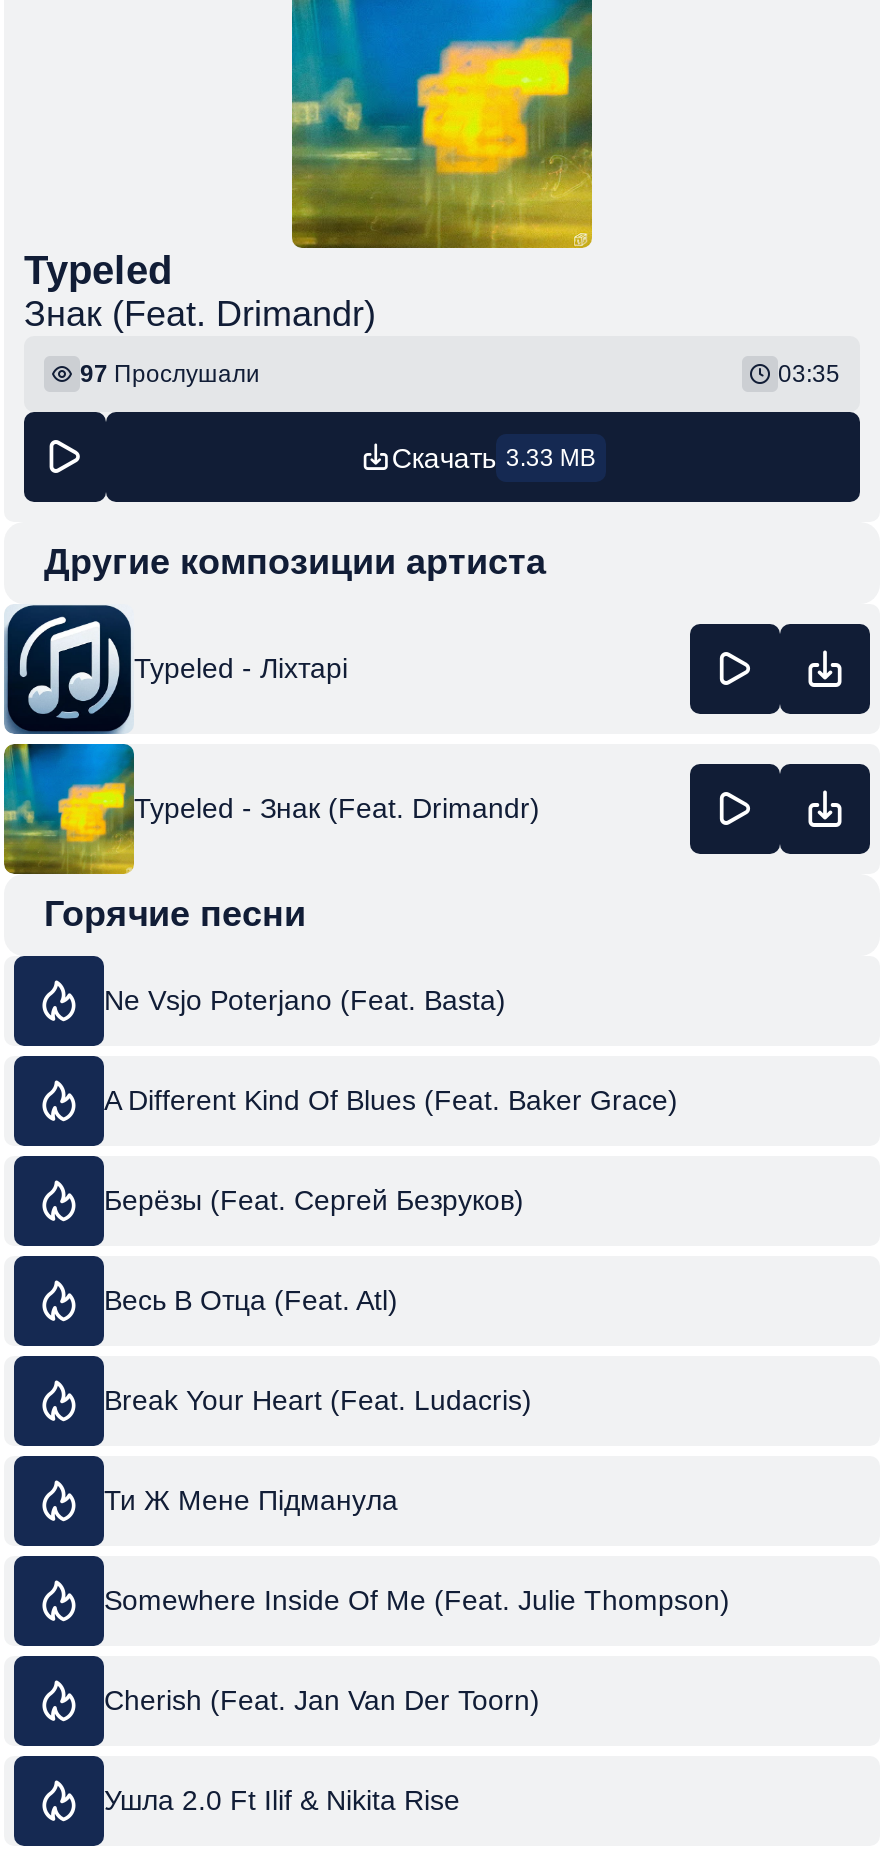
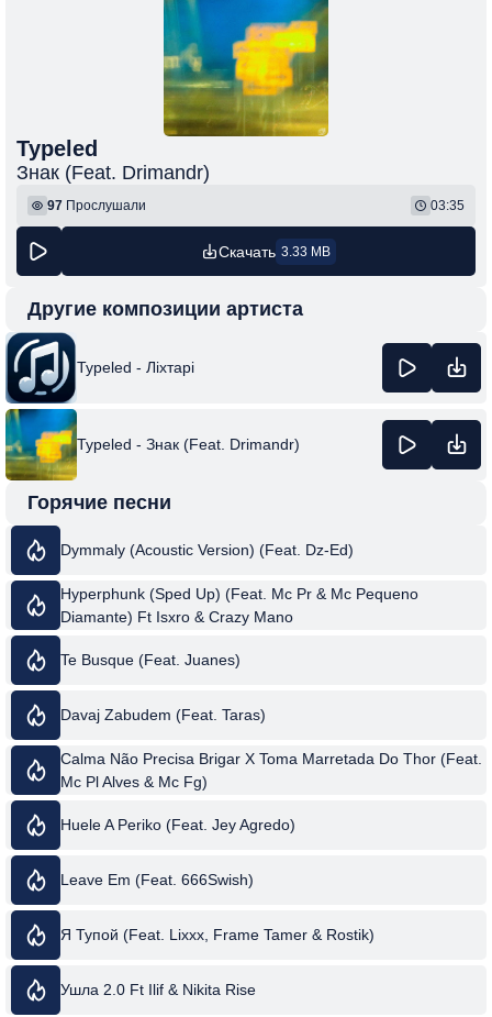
[104,984,506,1016] Ne Vsjo Poterjano (Feat. Basta) -> [60,541,354,559] Dymmaly (Acoustic Version) (Feat. Dz-Ed)
[104,1084,678,1116] A Different Kind Of Blues (Feat. Baker Grace) -> [60,584,418,625] Hyperphunk (Sped Up) (Feat. Mc Pr & Mc Pequeno | Diamante) Ft Isxro & Crazy Mano
[104,1184,524,1216] Берёзы (Feat. Сергей Безруков) -> [60,651,241,668] Te Busque (Feat. Juanes)
[104,1284,398,1316] Весь В Отца (Feat. Atl) -> [60,706,266,723] Davaj Zabudem (Feat. Taras)
[104,1384,532,1416] Break Your Heart (Feat. Ludacris) -> [60,749,482,790] Calma Não Precisa Brigar X Toma Marretada Do Thor (Feat. | Mc Pl Alves & Mc Fg)
[104,1484,398,1516] Ти Ж Мене Підманула -> [60,816,295,833] Huele A Periko (Feat. Jey Agredo)
[104,1584,730,1616] Somewhere Inside Of Me (Feat. Julie Thompson) -> [60,871,254,888] Leave Em (Feat. 666Swish)
[104,1684,540,1716] Cherish (Feat. Jan Van Der Toorn) -> [60,926,374,943] Я Тупой (Feat. Lixxx, Frame Tamer & Rostik)

